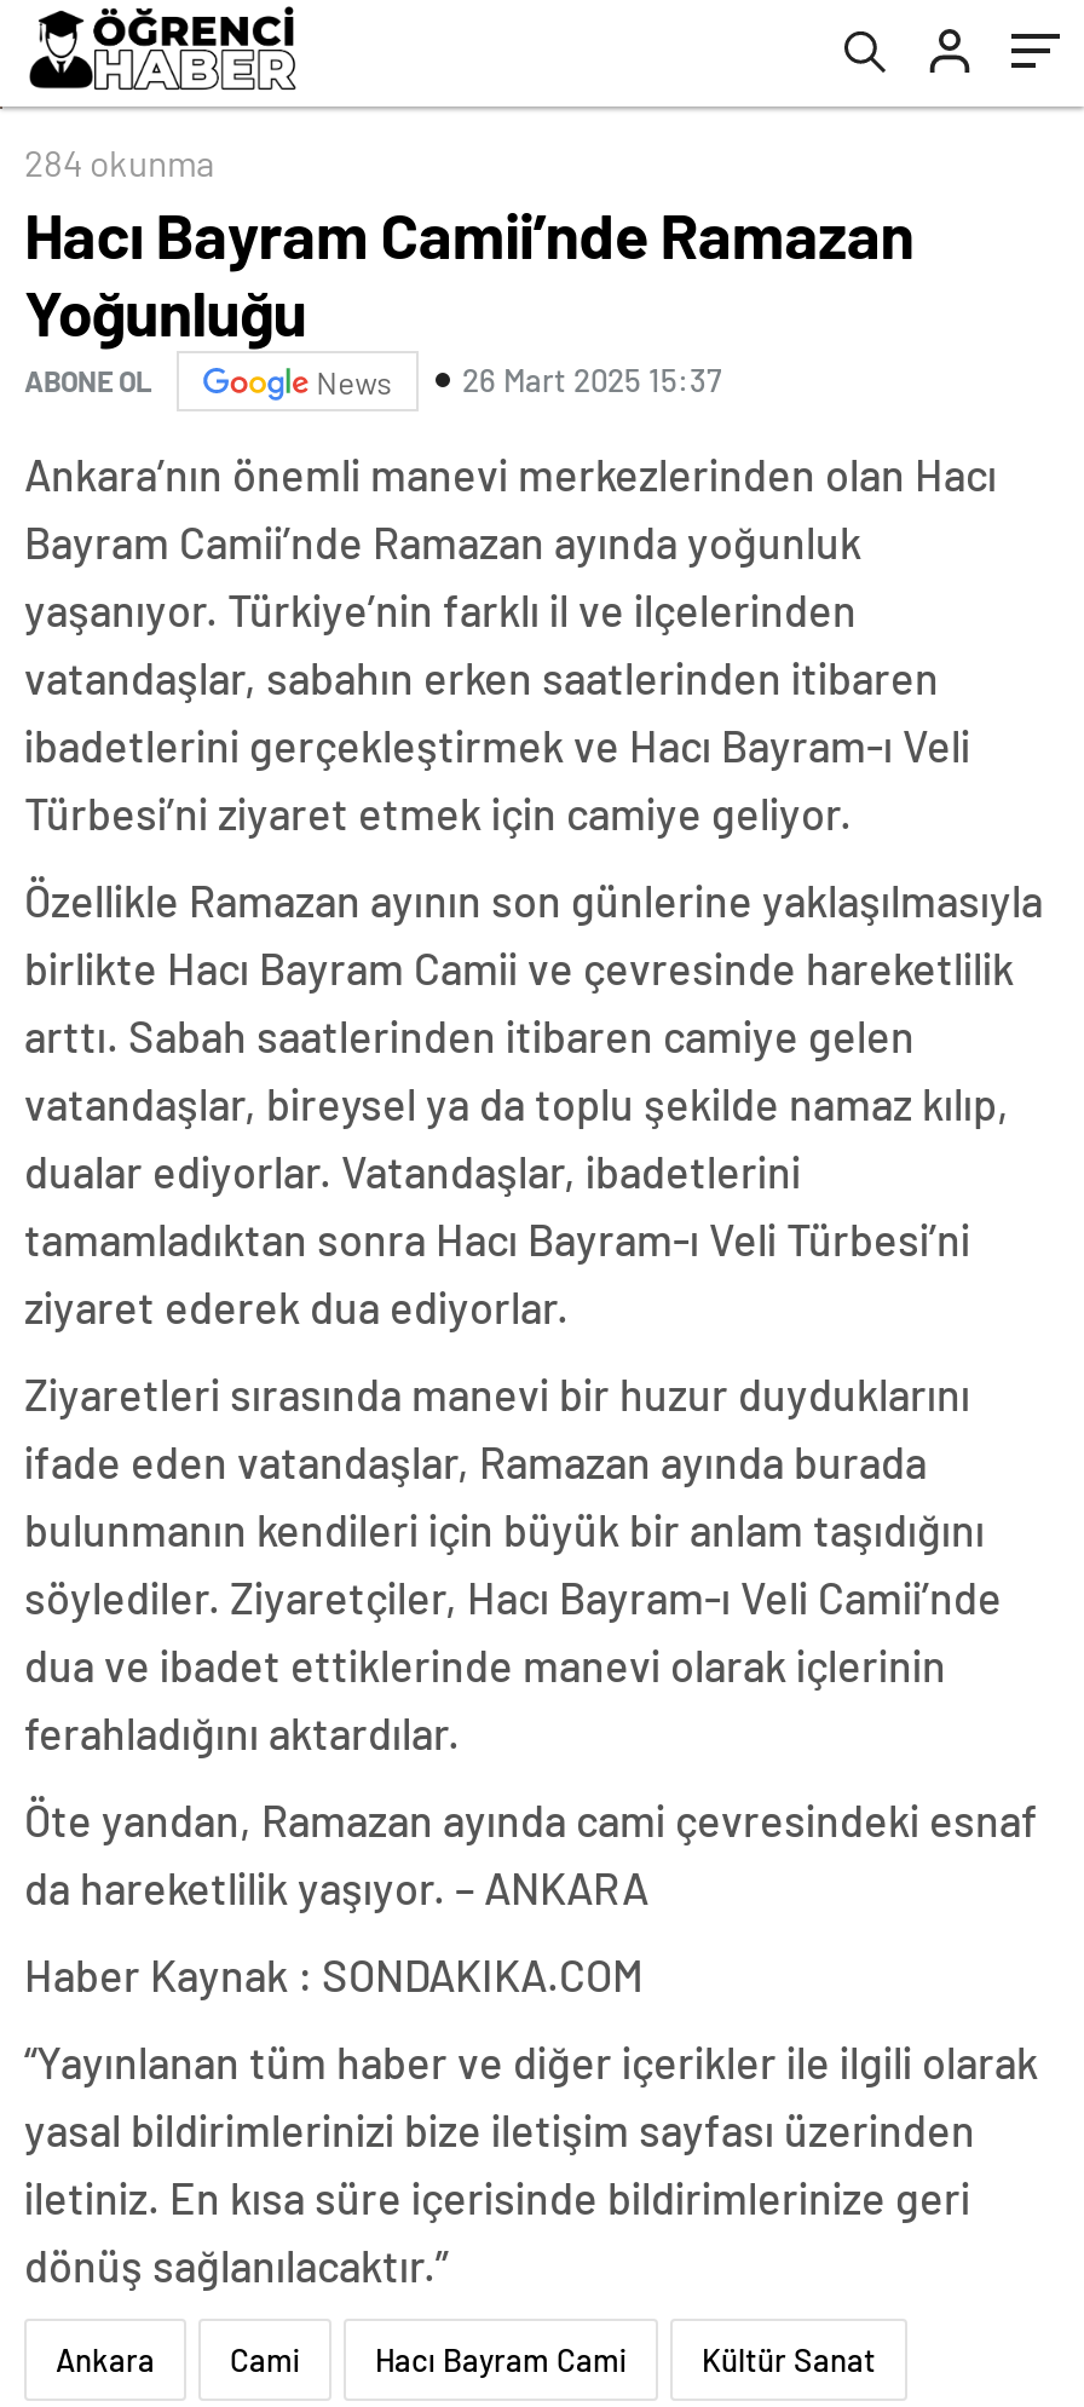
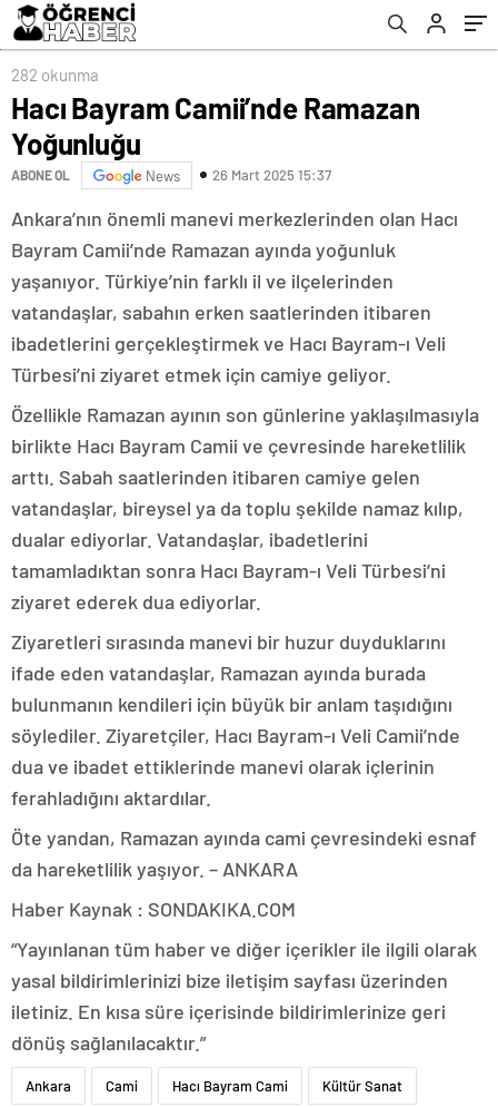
[24,139,215,183] 284 okunma -> [11,64,99,84] 282 okunma

